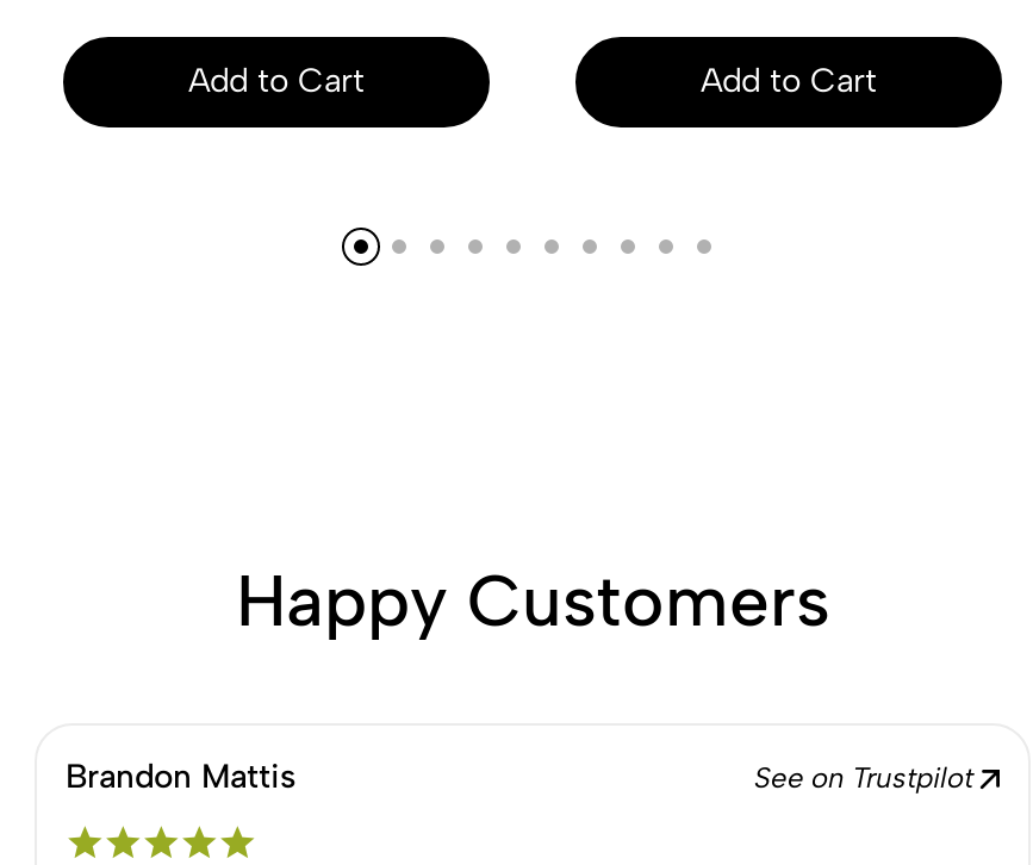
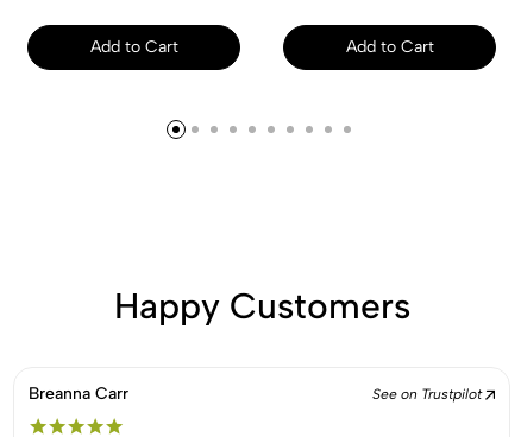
[66,755,297,796] Brandon Mattis -> [29,383,128,403] Breanna Carr

